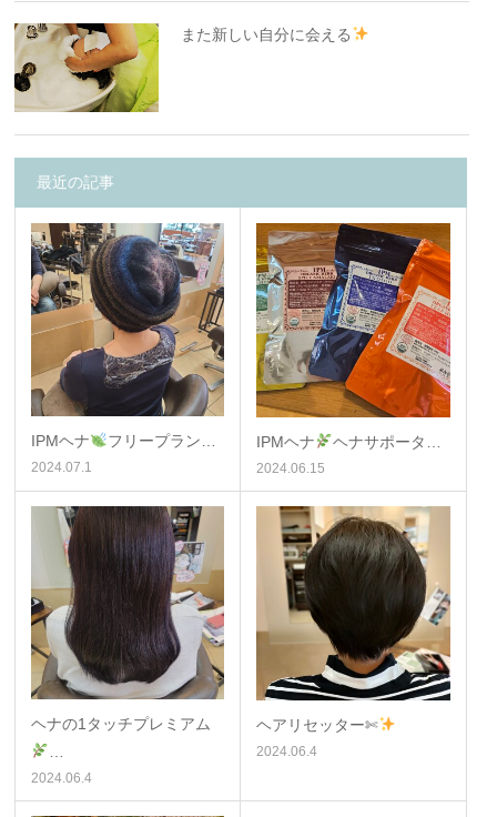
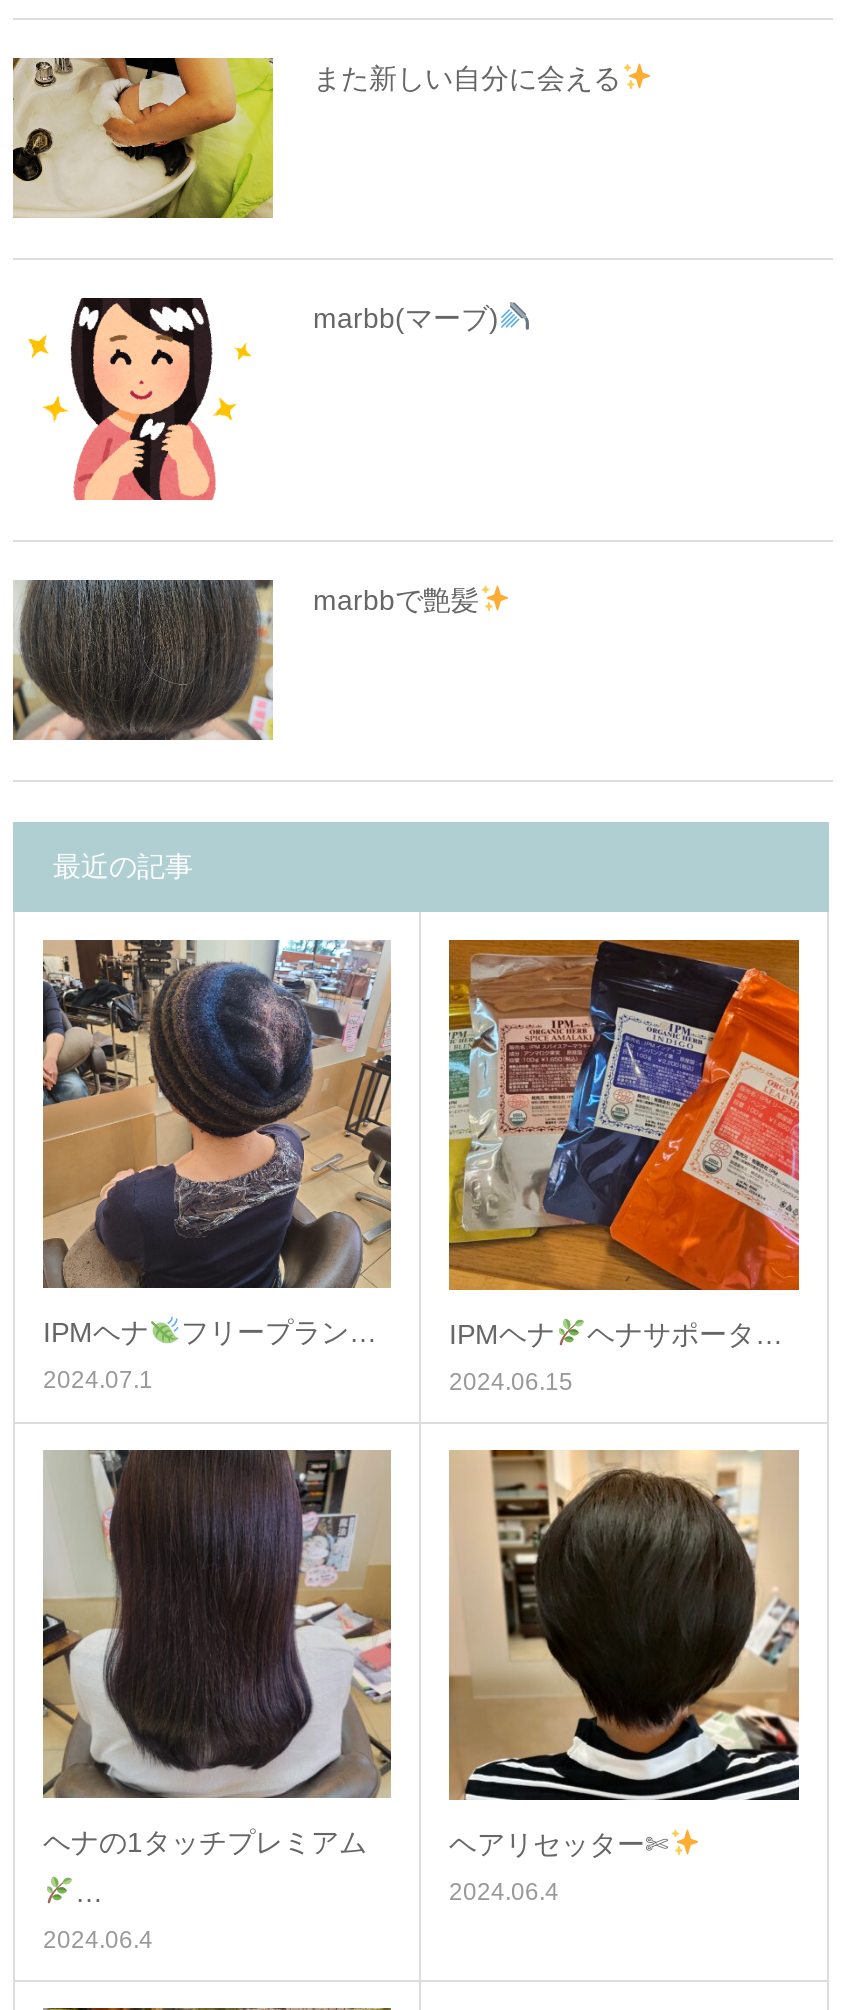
none -> [11,578,479,742] [image] | marbbで艶髪
none -> [27,296,499,502] [image] | marbb(マーブ)

